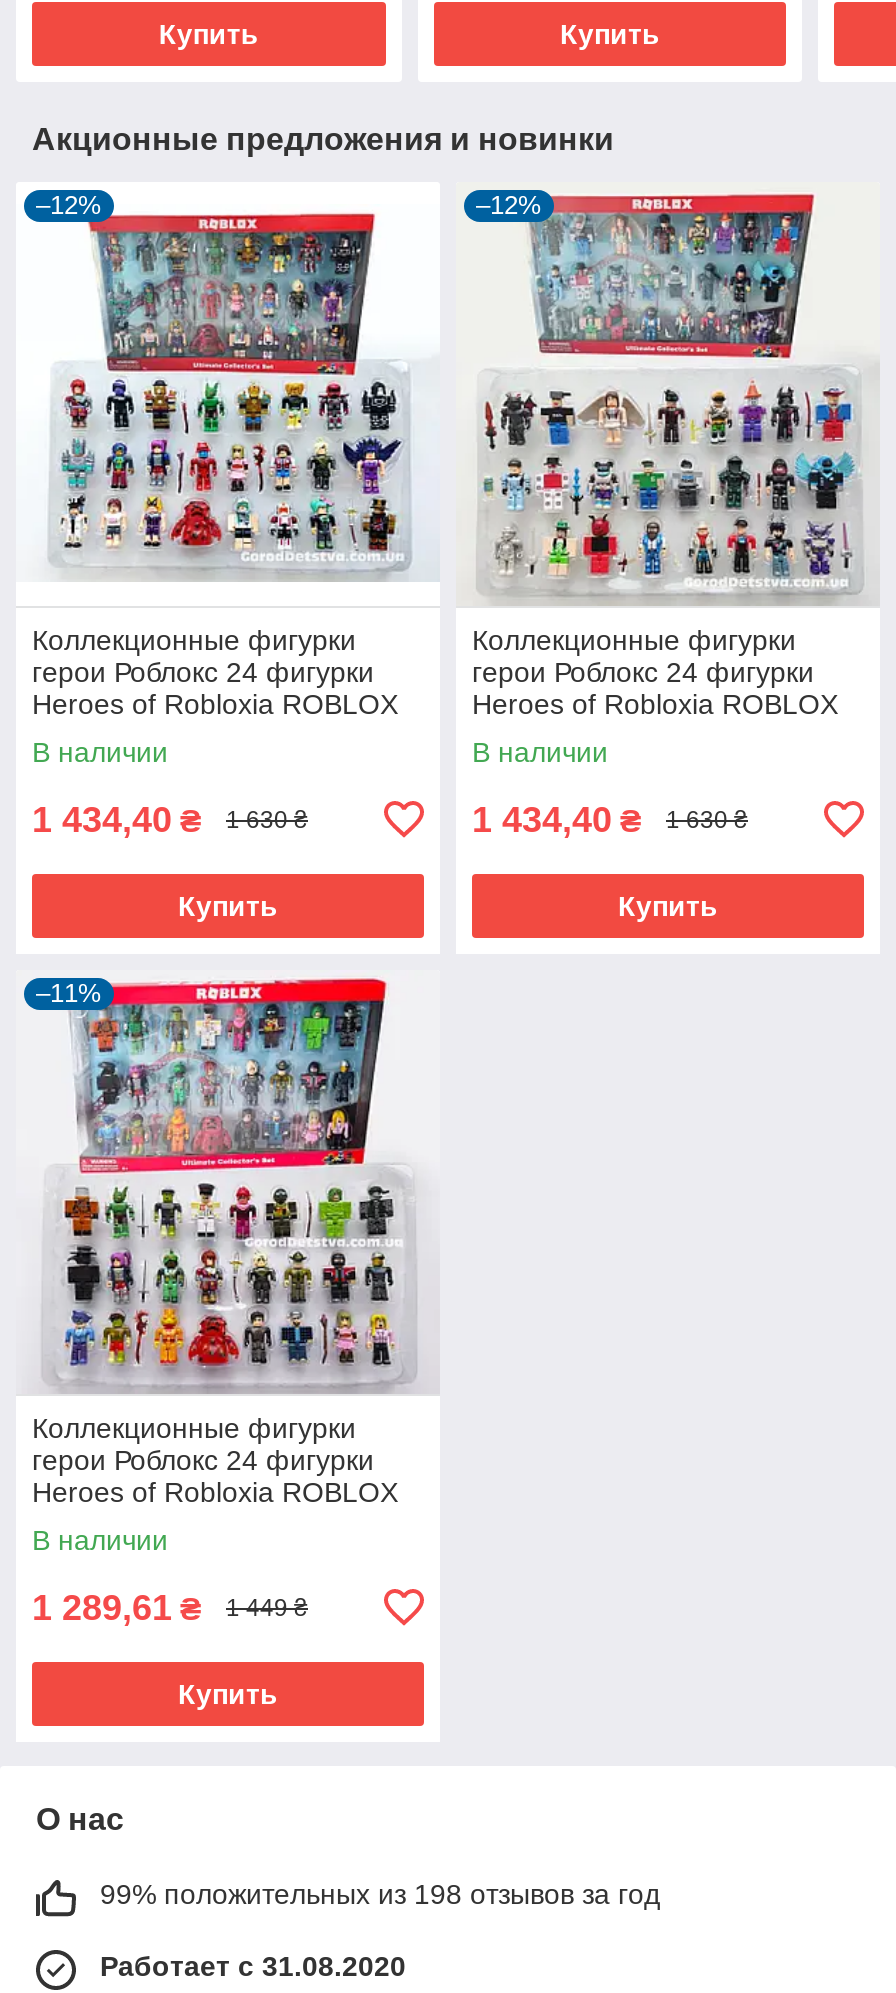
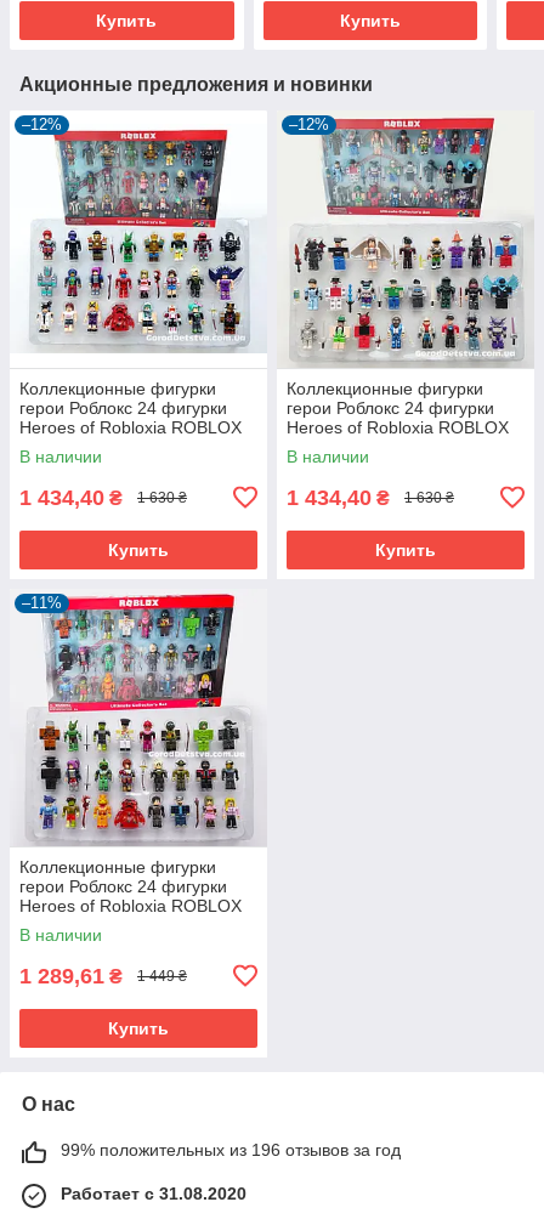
[100,1878,660,1910] 99% положительных из 198 отзывов за год -> [61,1140,401,1159] 99% положительных из 196 отзывов за год

